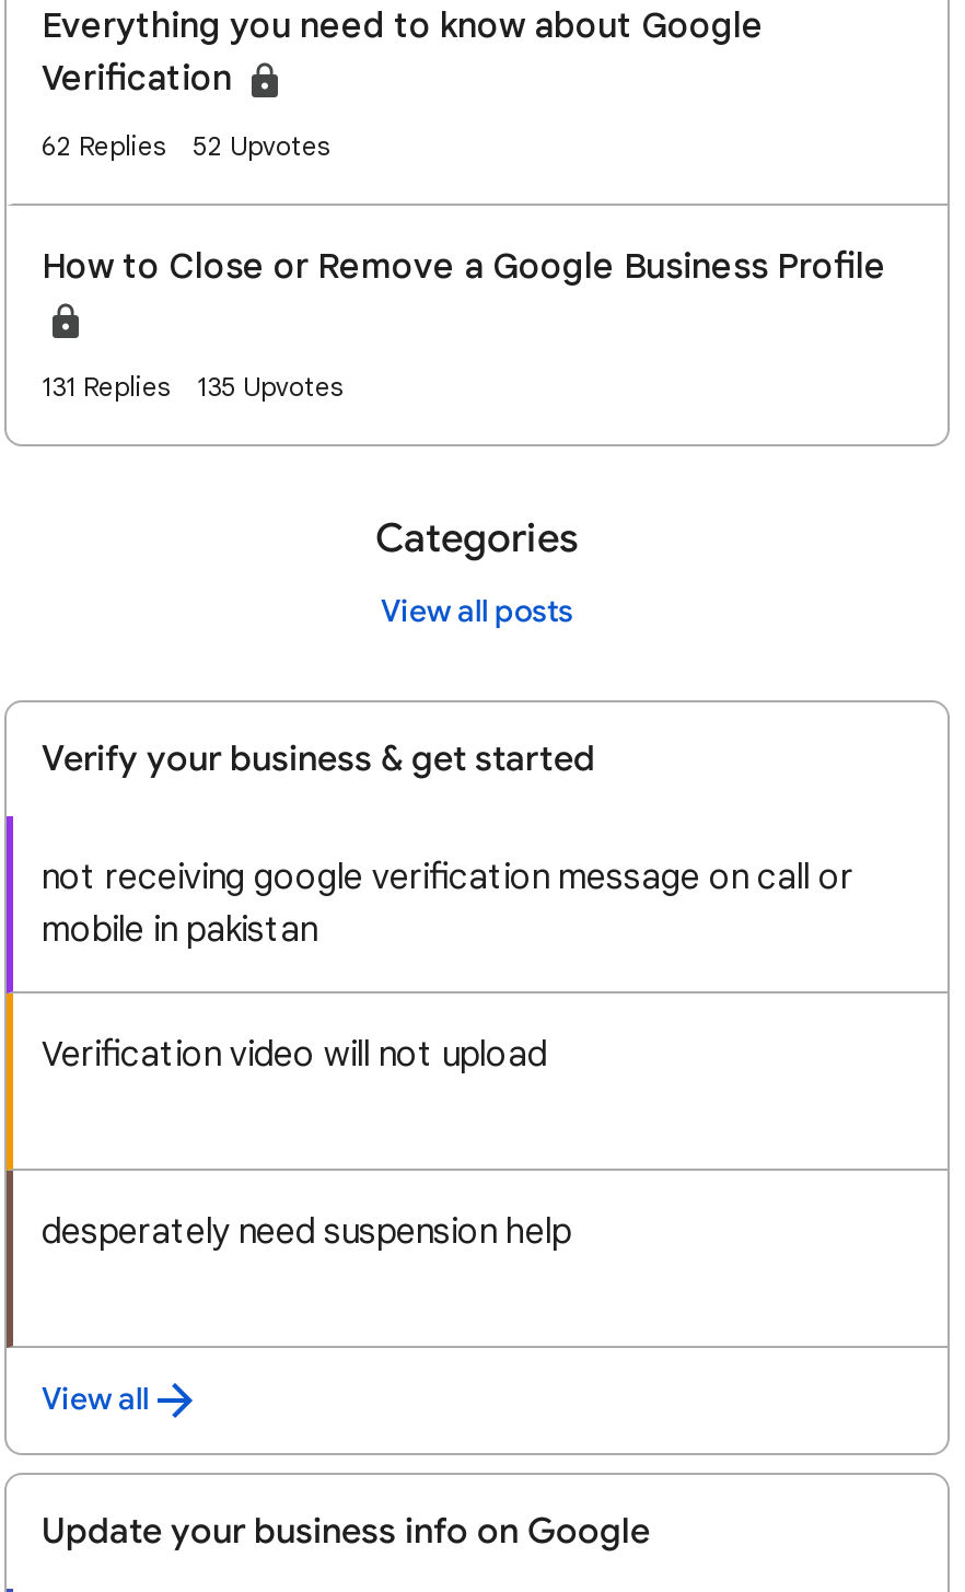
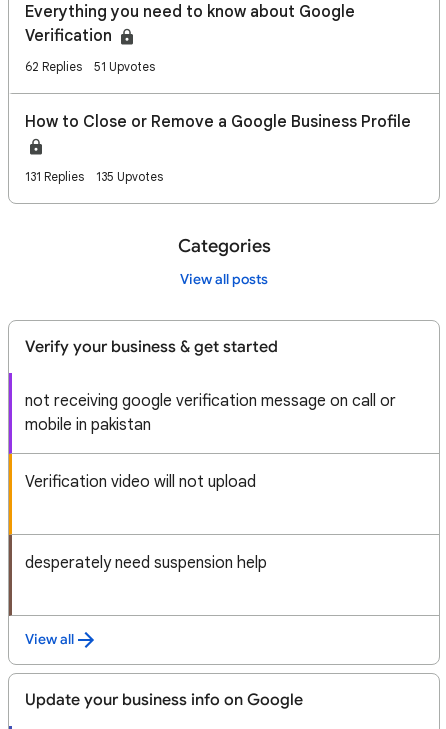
[42,129,330,162] 62 Replies 52 Upvotes -> [25,59,155,74] 62 Replies 51 Upvotes

